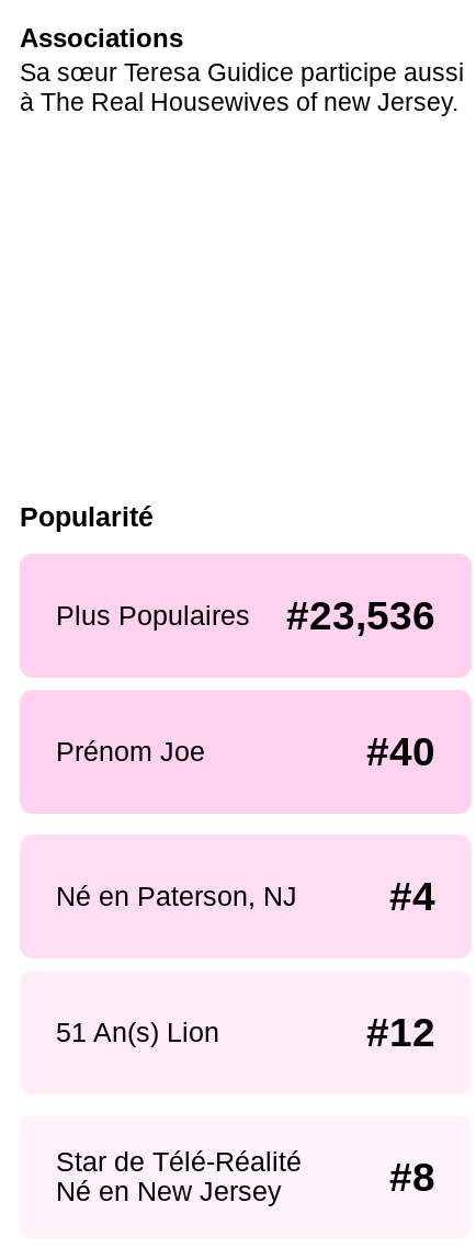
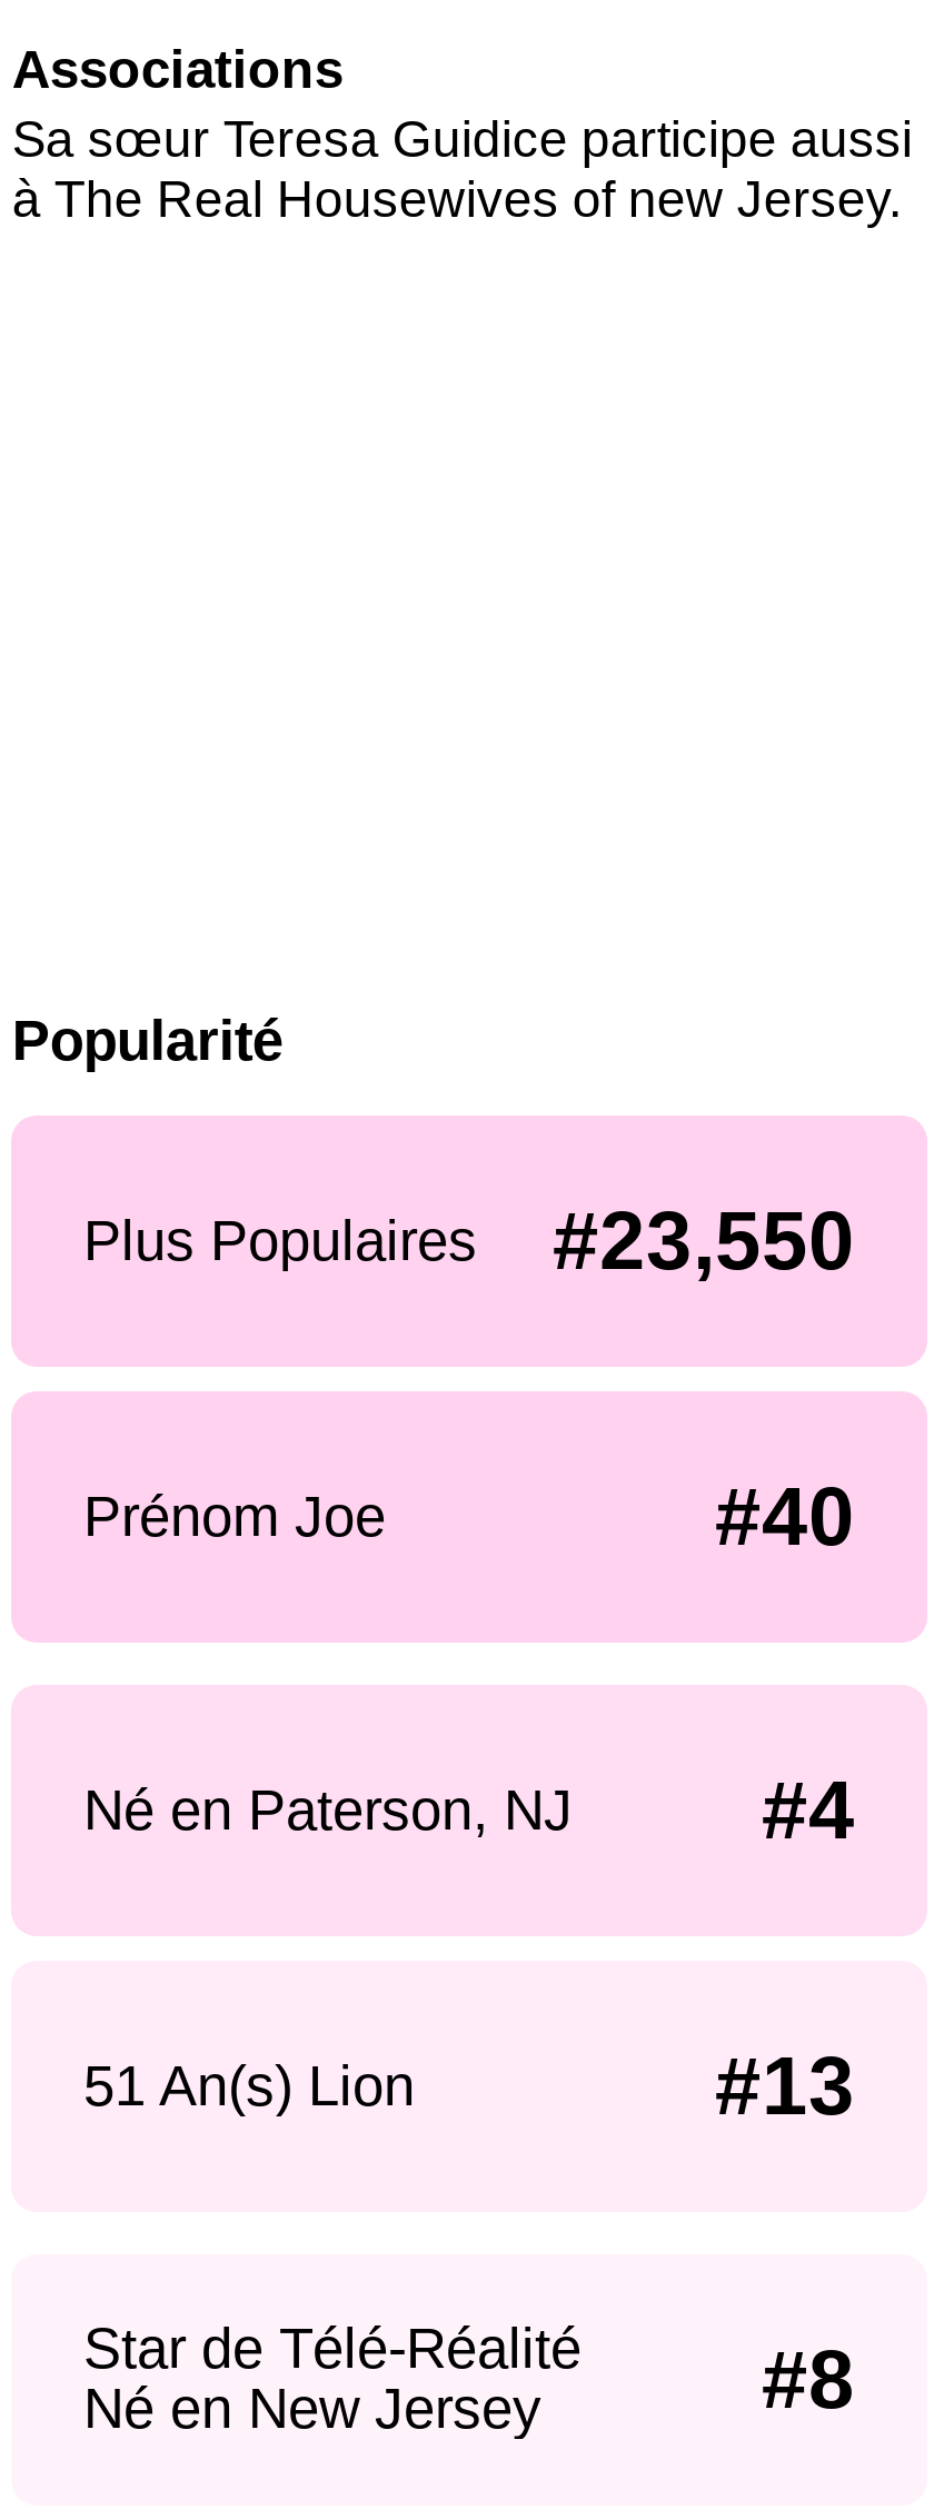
[55,593,436,638] Plus Populaires #23,536 -> [83,1195,855,1287] Plus Populaires #23,550
[367,1010,436,1055] #12 -> [715,2041,855,2133] #13

